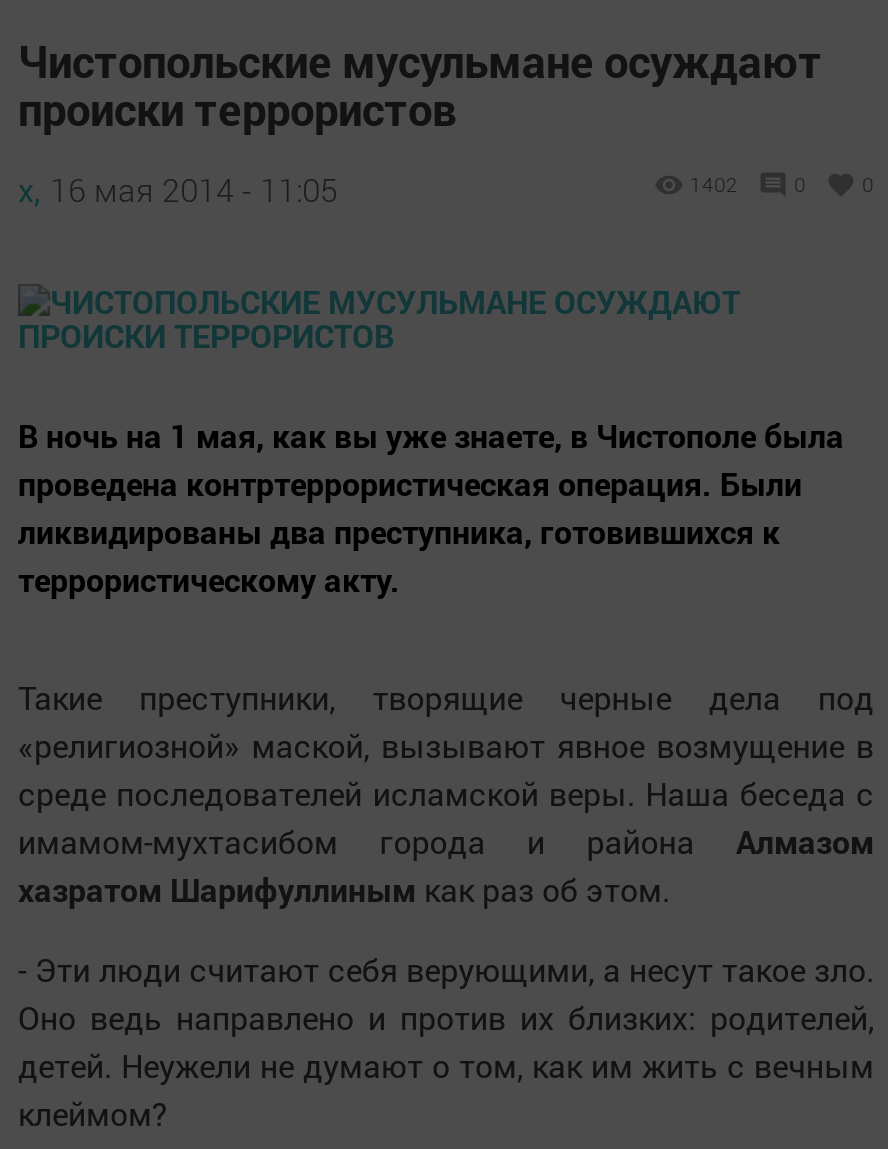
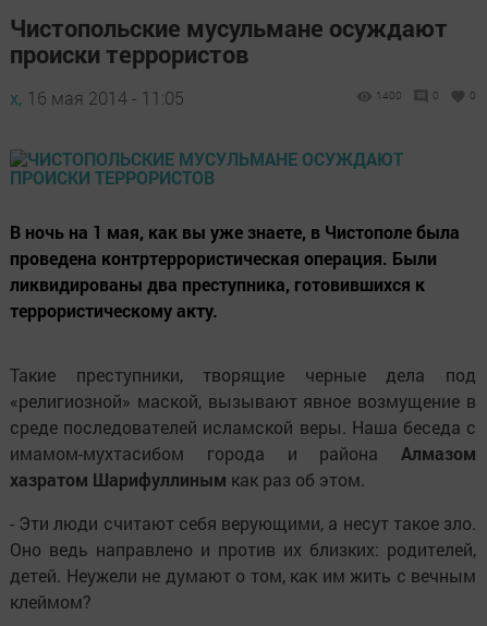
[690,171,738,197] 1402 -> [376,88,402,103] 1400

